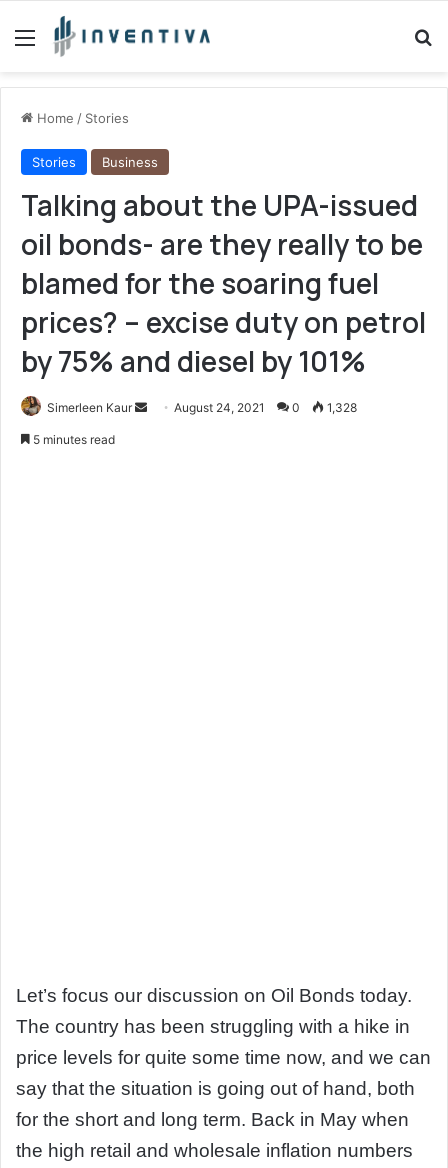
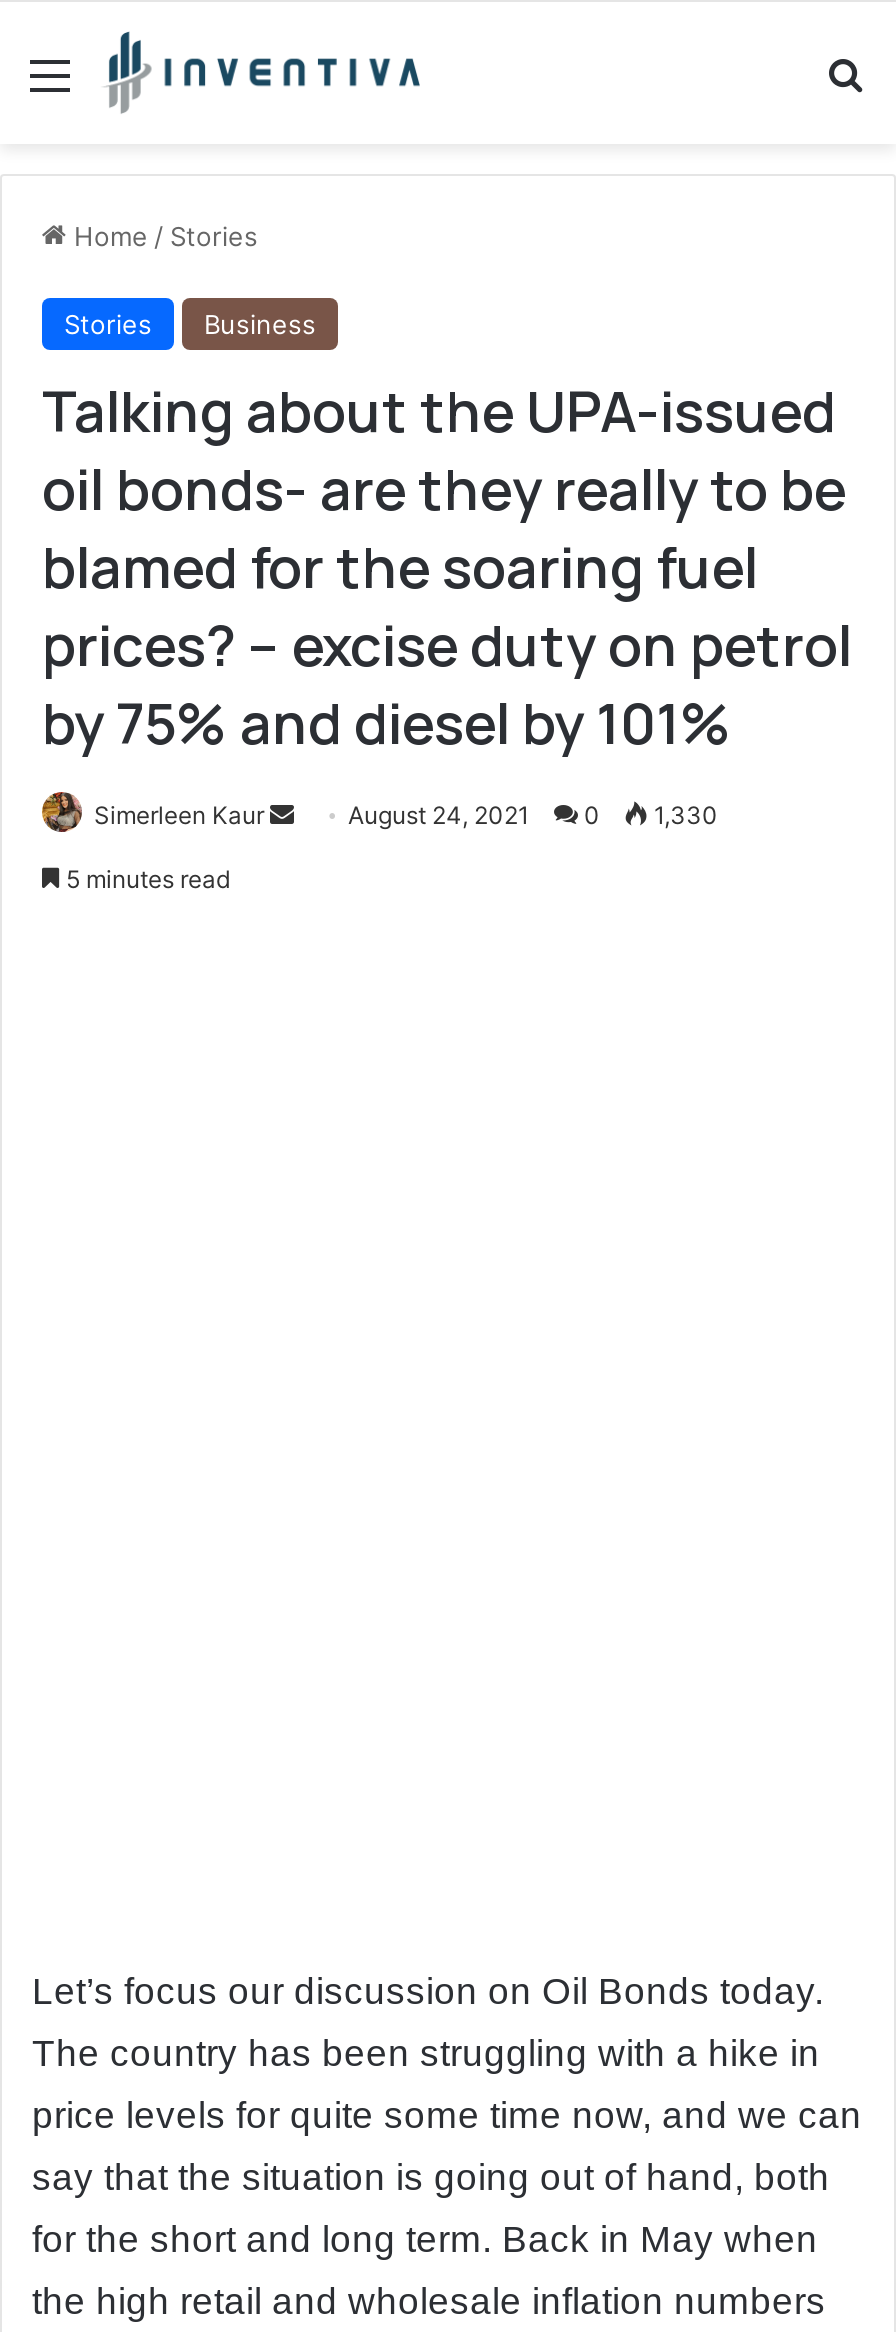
[324,400,357,415] 1,328 -> [648,800,718,830] 1,330

